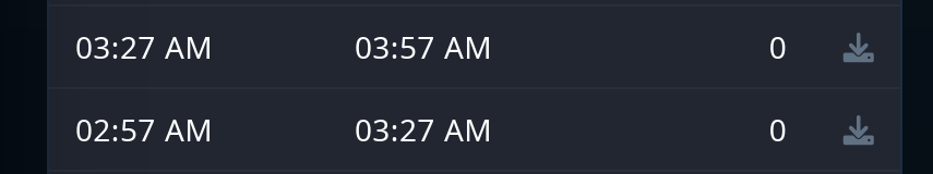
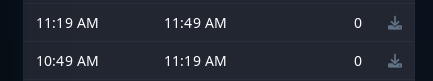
[75,26,213,67] 03:27 AM -> [36,13,99,32] 11:19 AM
[355,26,493,67] 03:57 AM -> [164,13,227,32] 11:49 AM
[75,109,213,150] 02:57 AM -> [36,51,99,70] 10:49 AM
[355,109,493,150] 03:27 AM -> [164,51,227,70] 11:19 AM

